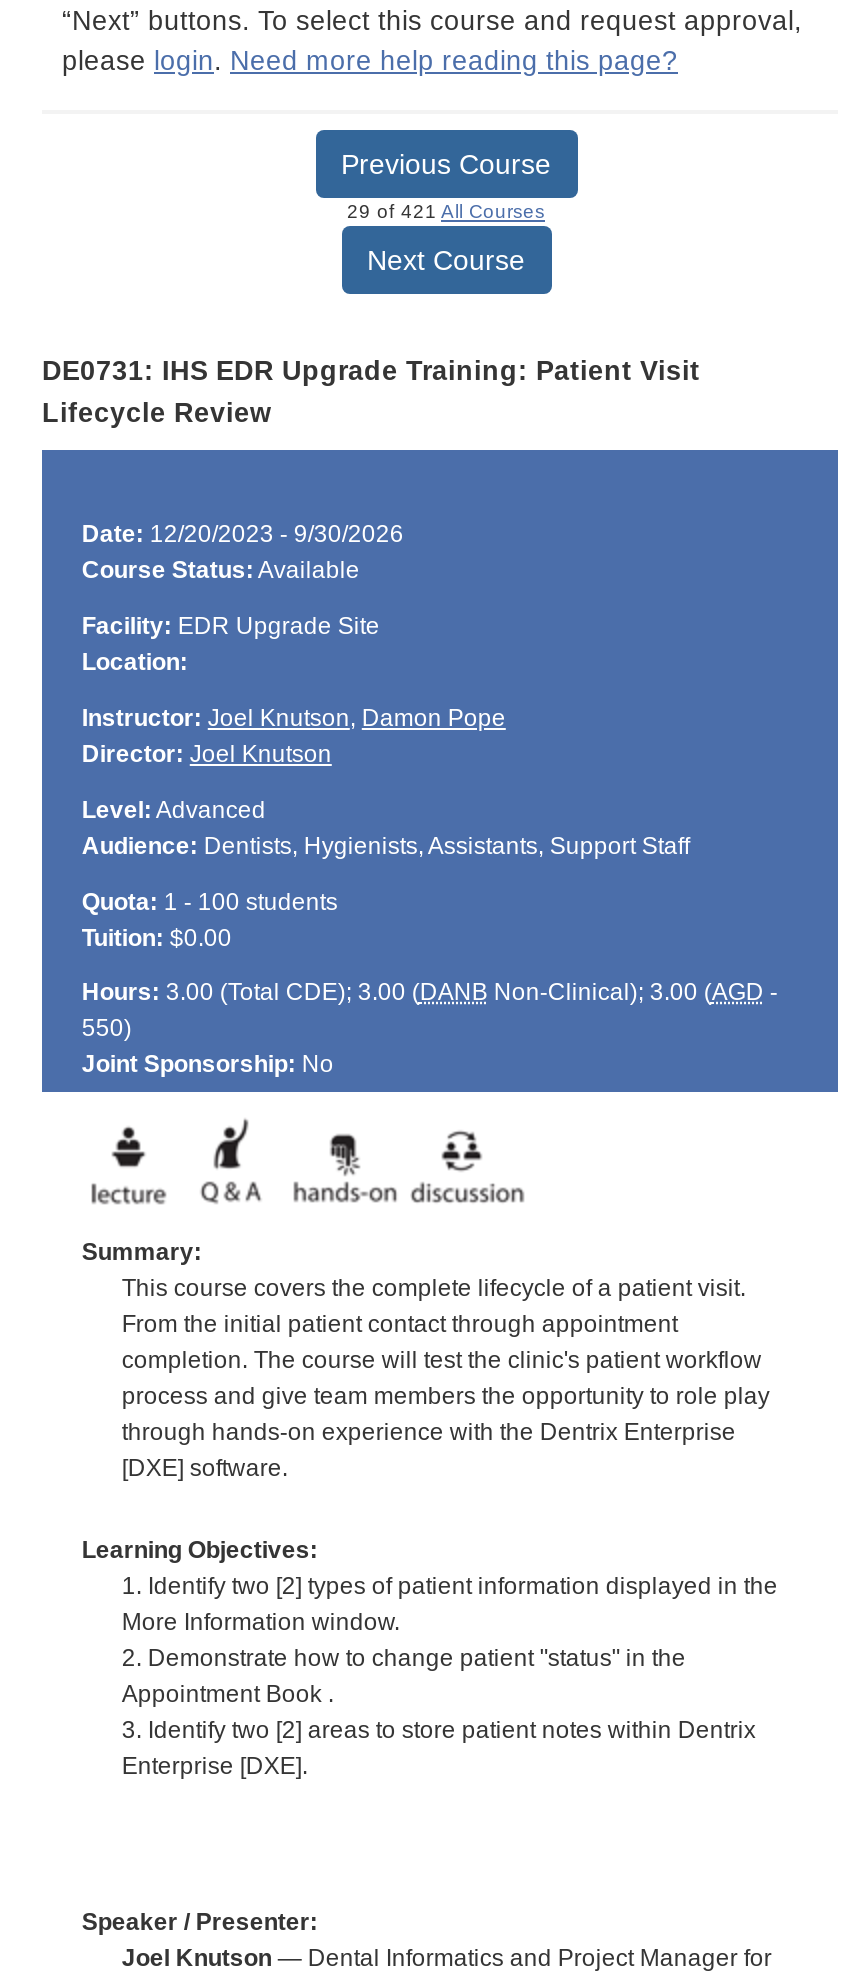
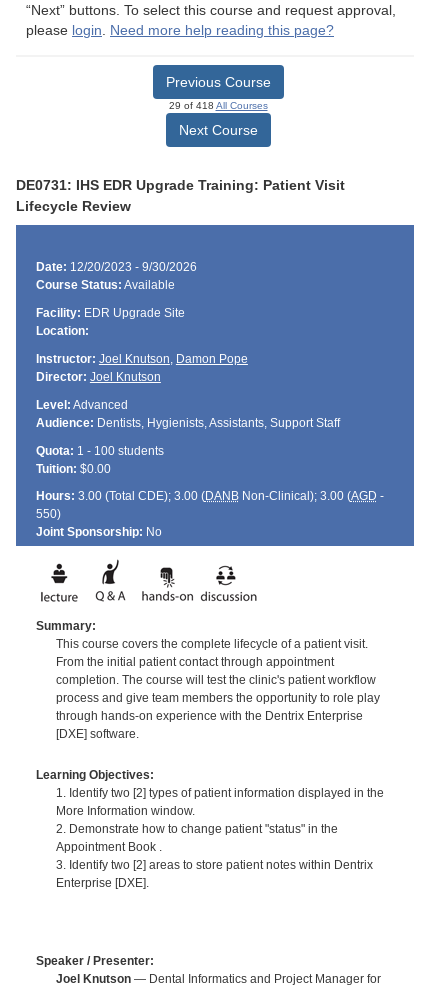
[347,199,545,221] 29 of 421All Courses -> [168,100,267,111] 29 of 418All Courses

